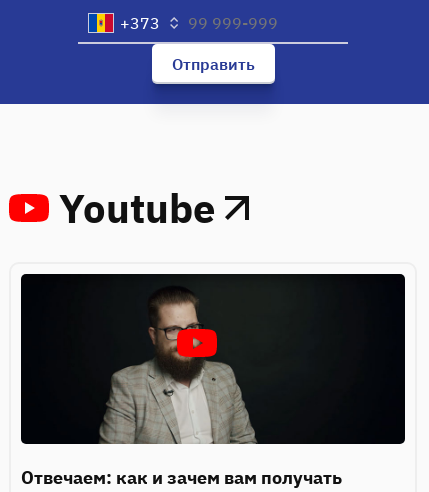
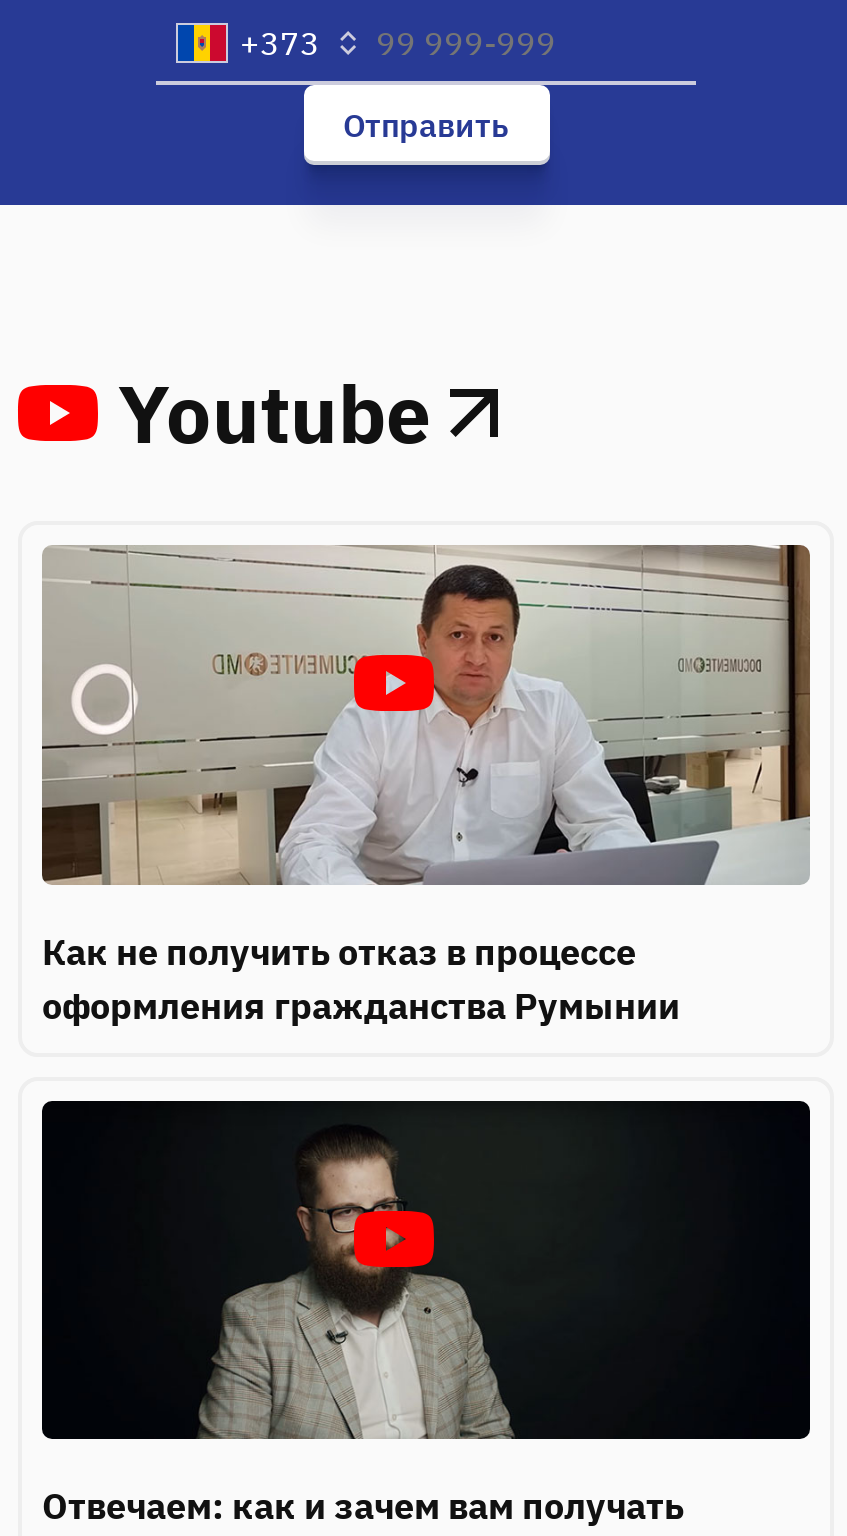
none -> [40,543,812,1028] [image] | Как не получить отказ в процессе | оформления гражданства Румынии

